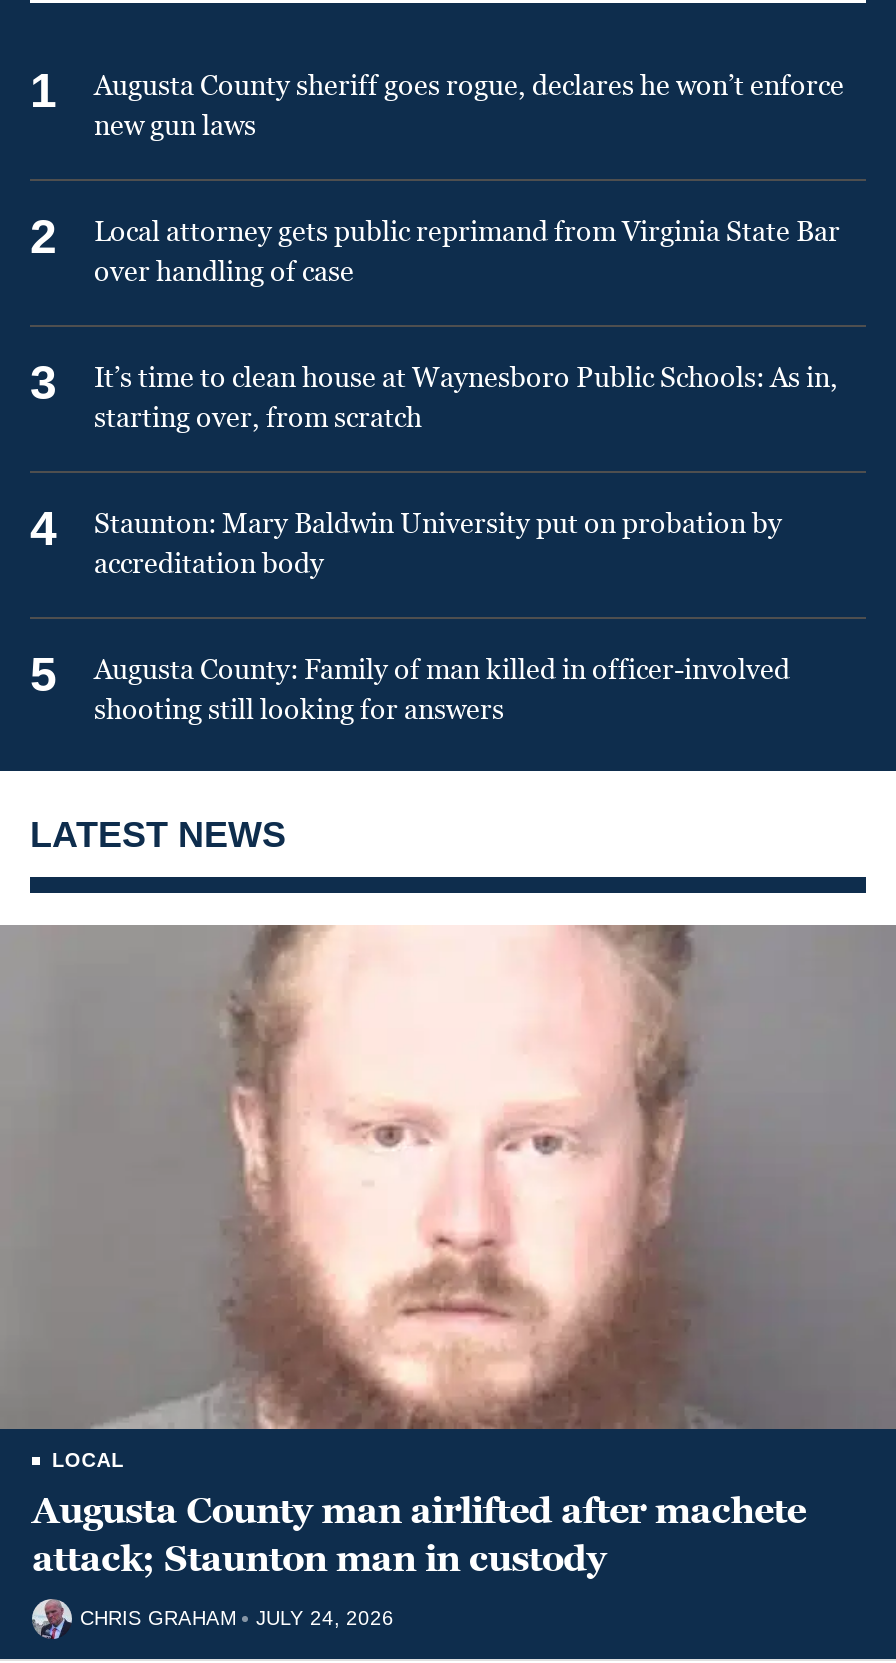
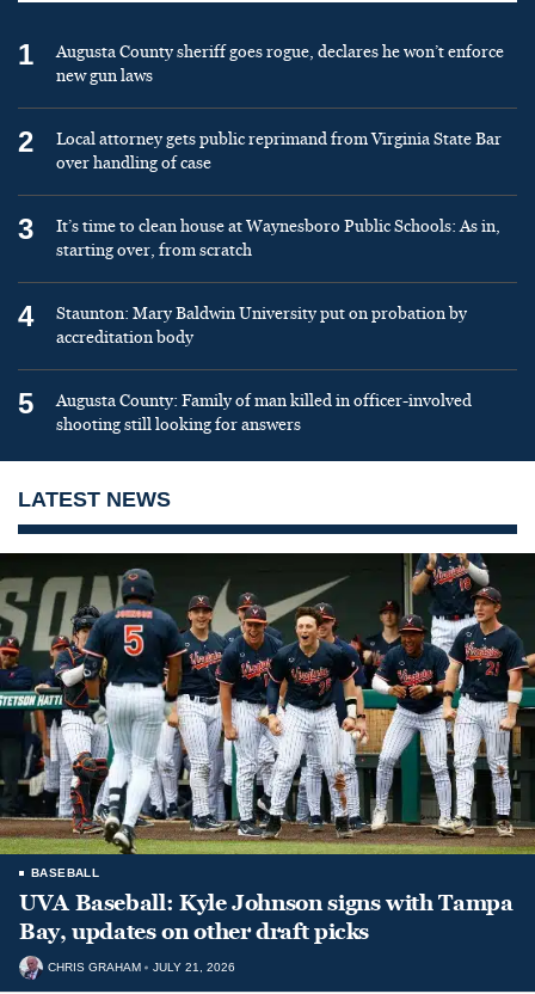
[6,923,890,1583] [image] | LOCAL | Augusta County man airlifted after machete | attack; Staunton man in custody -> [4,552,531,946] [image] | BASEBALL | UVA Baseball: Kyle Johnson signs with Tampa | Bay, updates on other draft picks
[80,1607,394,1629] CHRIS GRAHAM JULY 24, 2026 -> [48,960,235,973] CHRIS GRAHAM JULY 21, 2026

